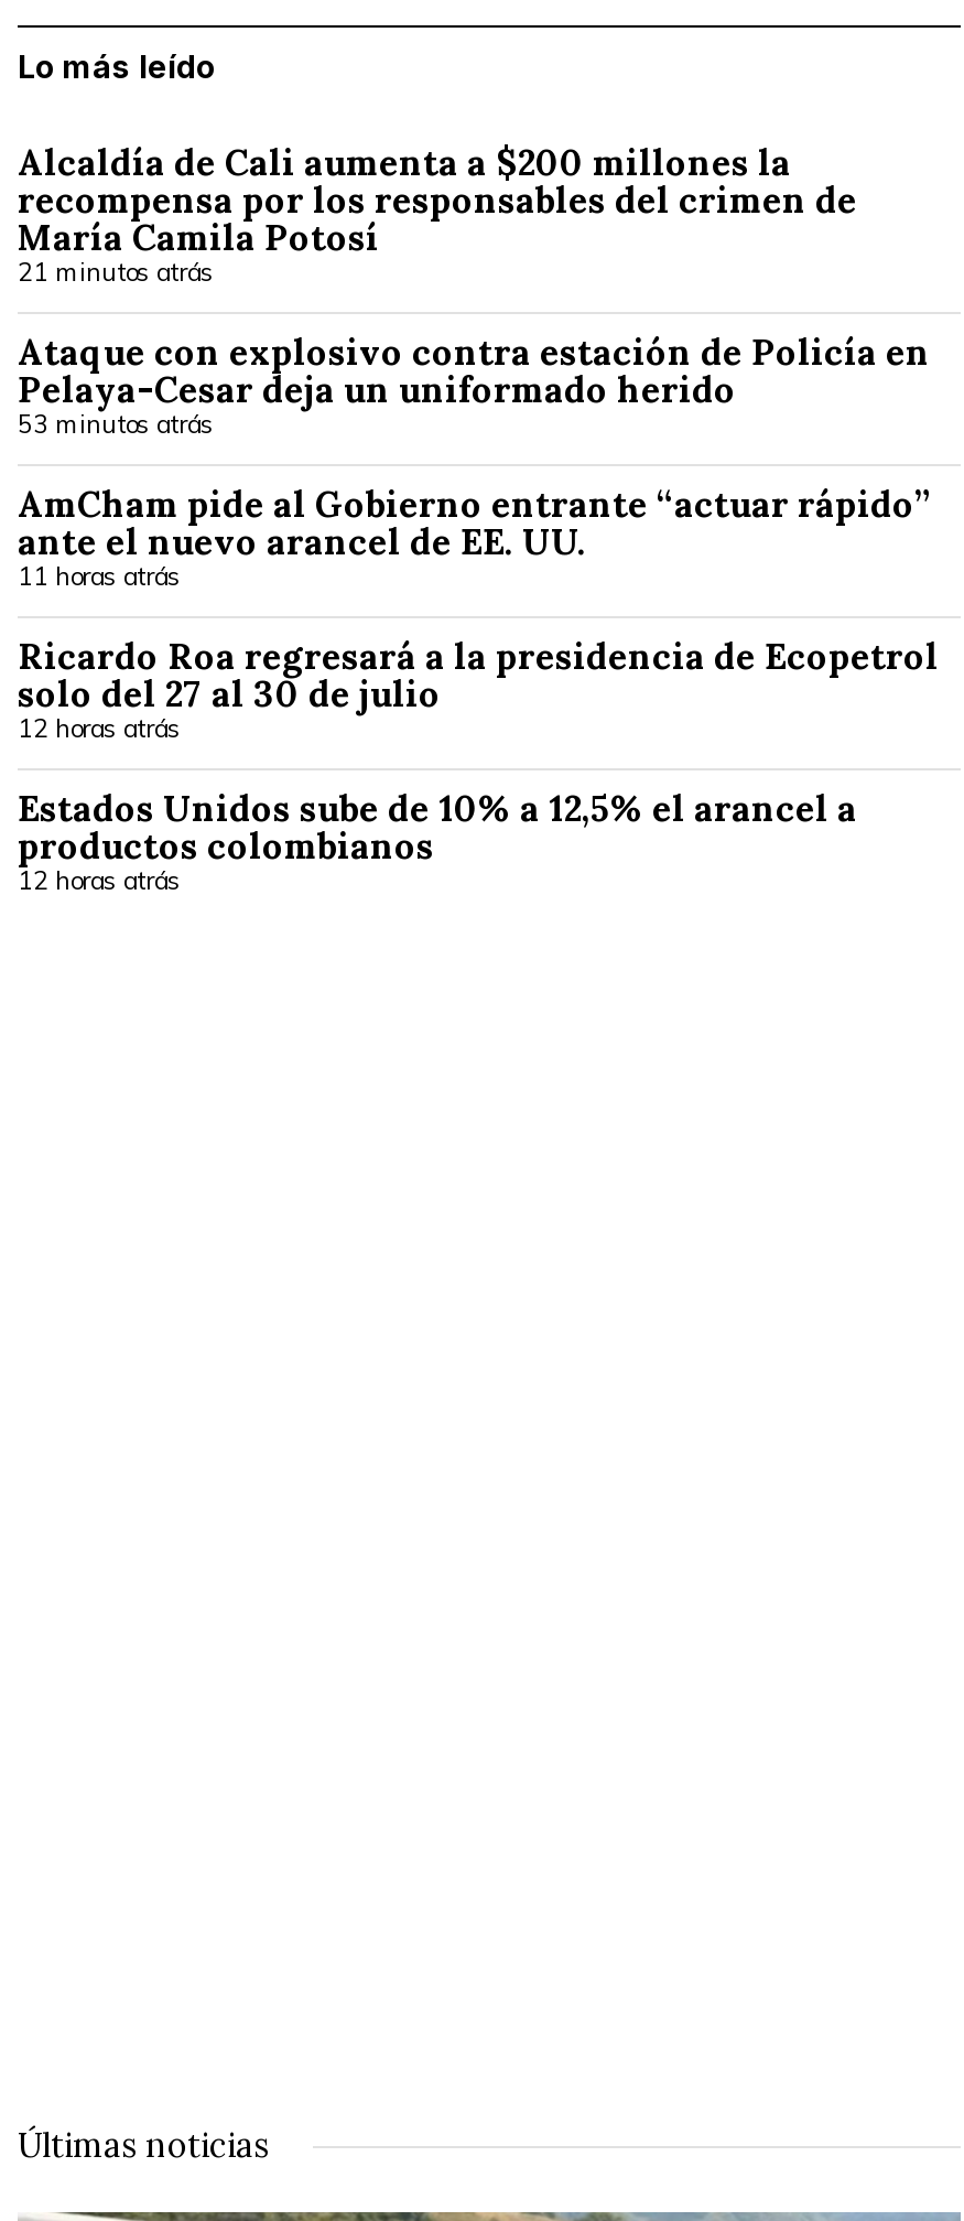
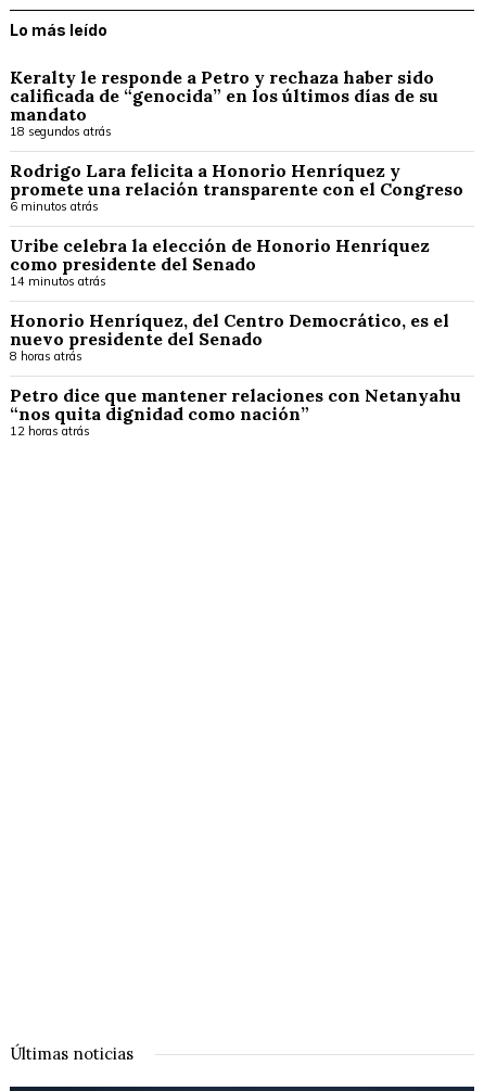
[18,140,857,287] Alcaldía de Cali aumenta a $200 millones la | recompensa por los responsables del crimen de | María Camila Potosí | 21 minutos atrás -> [10,66,438,139] Keralty le responde a Petro y rechaza haber sido | calificada de “genocida” en los últimos días de su | mandato | 18 segundos atrás
[18,329,930,440] Ataque con explosivo contra estación de Policía en | Pelaya-Cesar deja un uniformado herido | 53 minutos atrás -> [10,159,463,214] Rodrigo Lara felicita a Honorio Henríquez y | promete una relación transparente con el Congreso | 6 minutos atrás
[18,481,932,592] AmCham pide al Gobierno entrante “actuar rápido” | ante el nuevo arancel de EE. UU. | 11 horas atrás -> [10,234,430,289] Uribe celebra la elección de Honorio Henríquez | como presidente del Senado | 14 minutos atrás
[18,634,939,744] Ricardo Roa regresará a la presidencia de Ecopetrol | solo del 27 al 30 de julio | 12 horas atrás -> [10,309,449,364] Honorio Henríquez, del Centro Democrático, es el | nuevo presidente del Senado | 8 horas atrás
[18,786,857,867] Estados Unidos sube de 10% a 12,5% el arancel a | productos colombianos -> [10,384,461,424] Petro dice que mantener relaciones con Netanyahu | “nos quita dignidad como nación”

